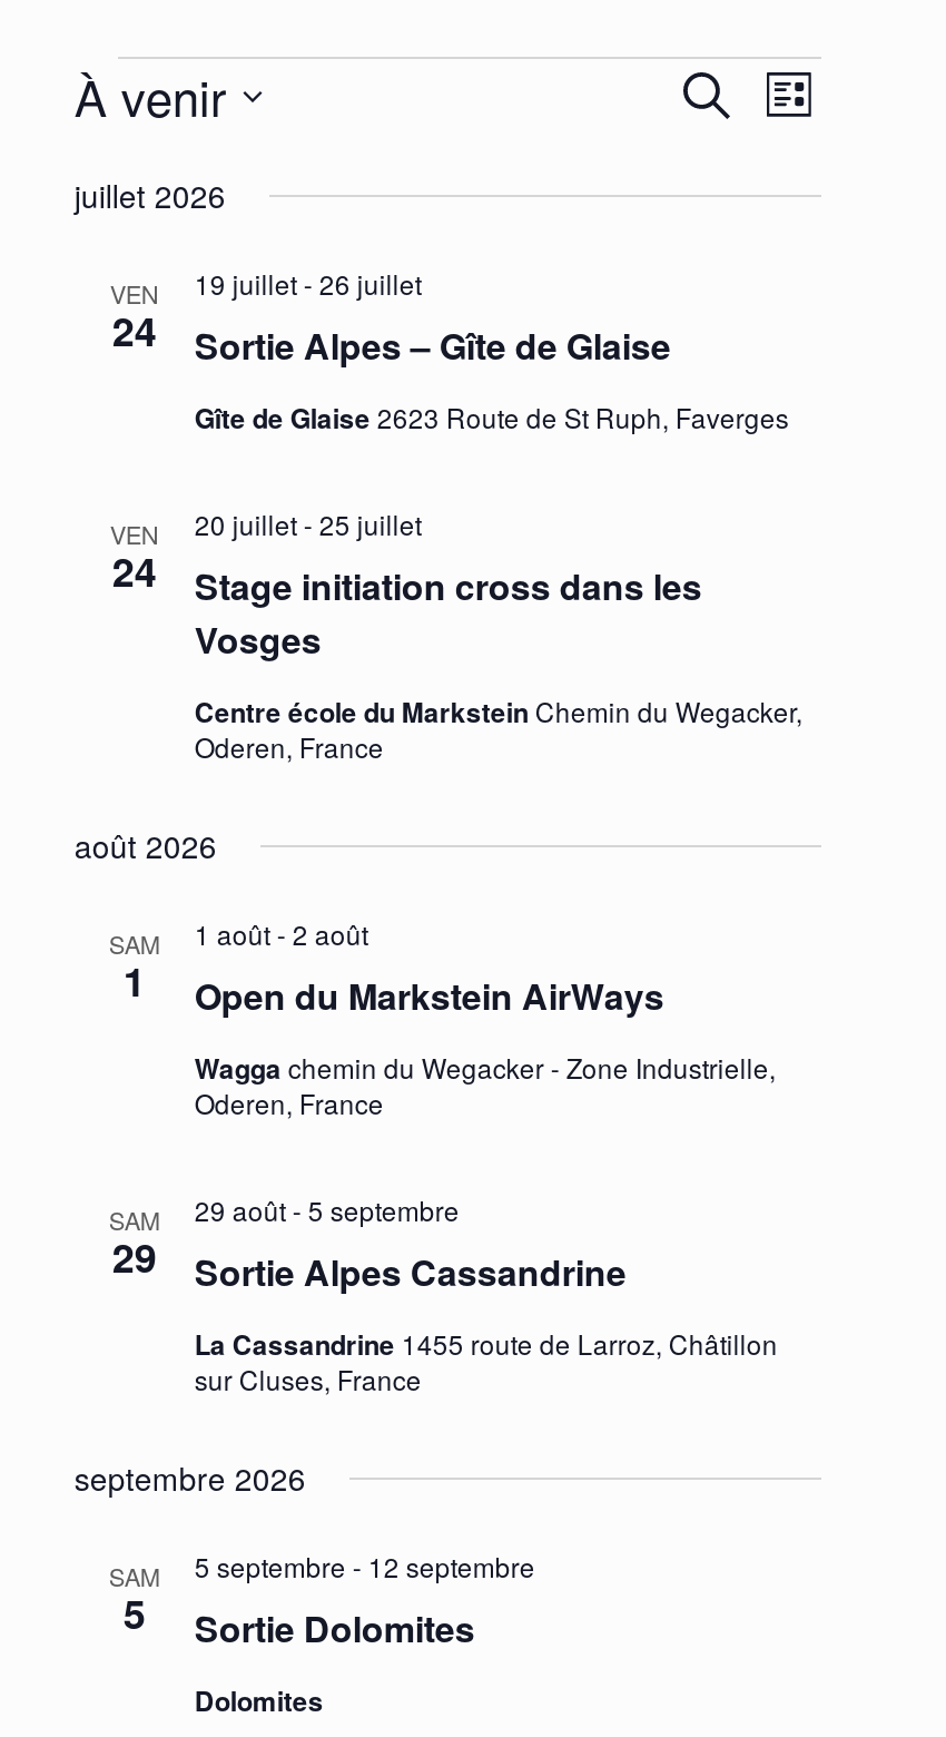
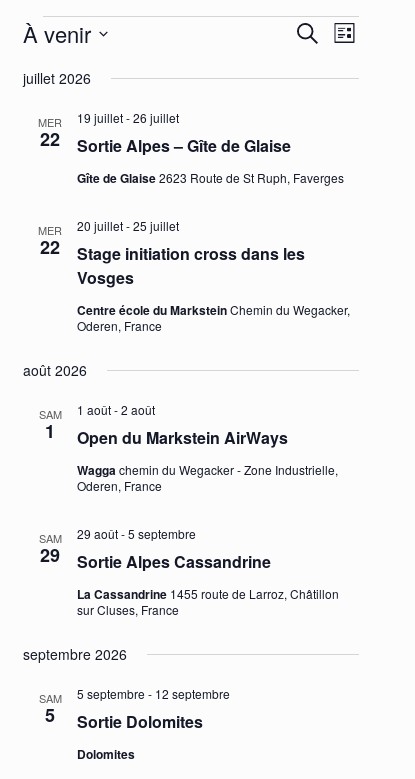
[110,275,159,360] VEN | 24 -> [38,114,62,152] MER | 22
[110,516,159,600] VEN | 24 -> [38,222,62,260] MER | 22

